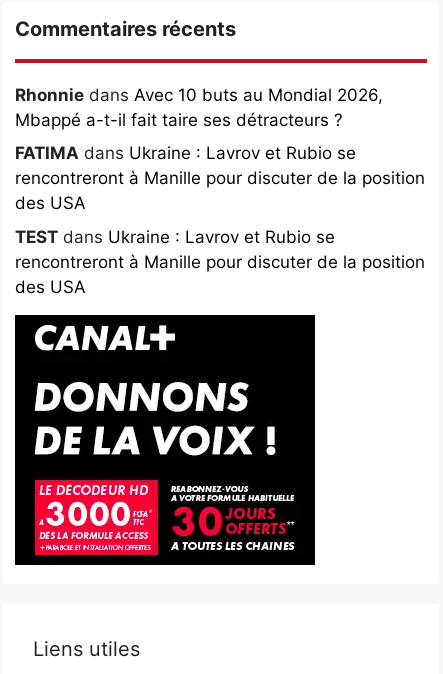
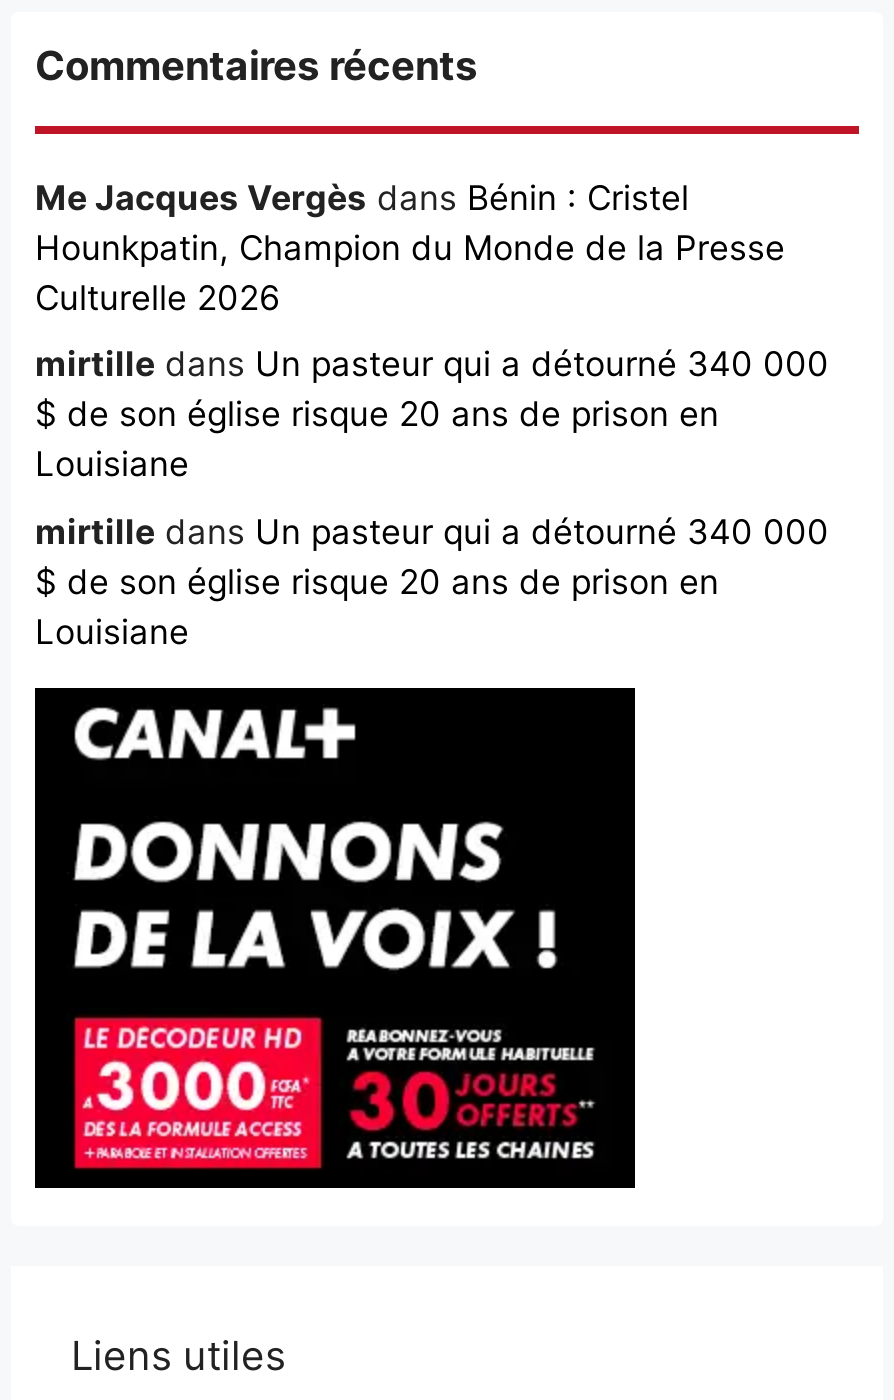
[15,84,383,129] Rhonnie dans Avec 10 buts au Mondial 2026, | Mbappé a-t-il fait taire ses détracteurs ? -> [35,177,785,317] Me Jacques Vergès dans Bénin : Cristel | Hounkpatin, Champion du Monde de la Presse | Culturelle 2026
[15,143,425,213] FATIMA dans Ukraine : Lavrov et Rubio se | rencontreront à Manille pour discuter de la position | des USA -> [35,344,829,484] mirtille dans Un pasteur qui a détourné 340 000 | $ de son église risque 20 ans de prison en | Louisiane
[15,226,425,296] TEST dans Ukraine : Lavrov et Rubio se | rencontreront à Manille pour discuter de la position | des USA -> [35,511,829,651] mirtille dans Un pasteur qui a détourné 340 000 | $ de son église risque 20 ans de prison en | Louisiane

